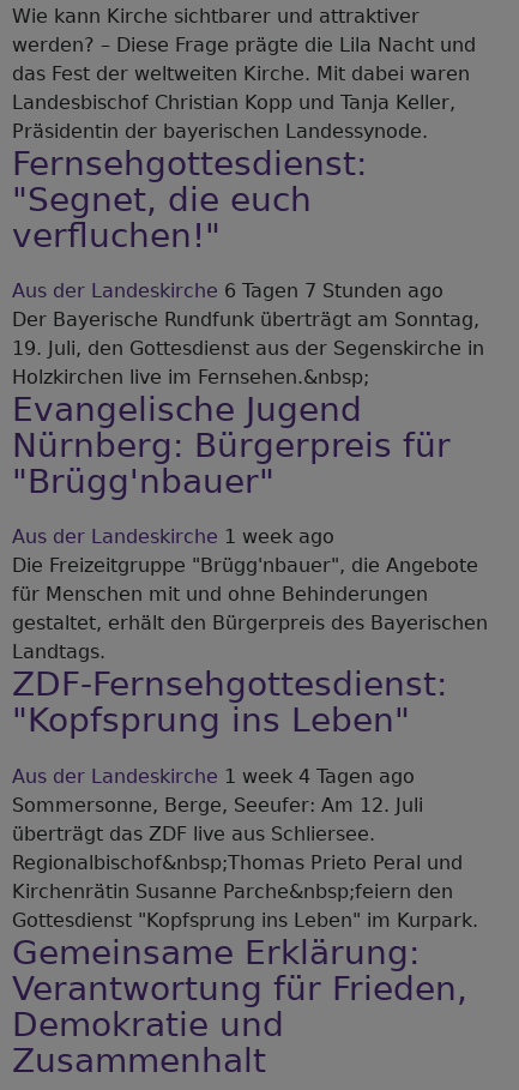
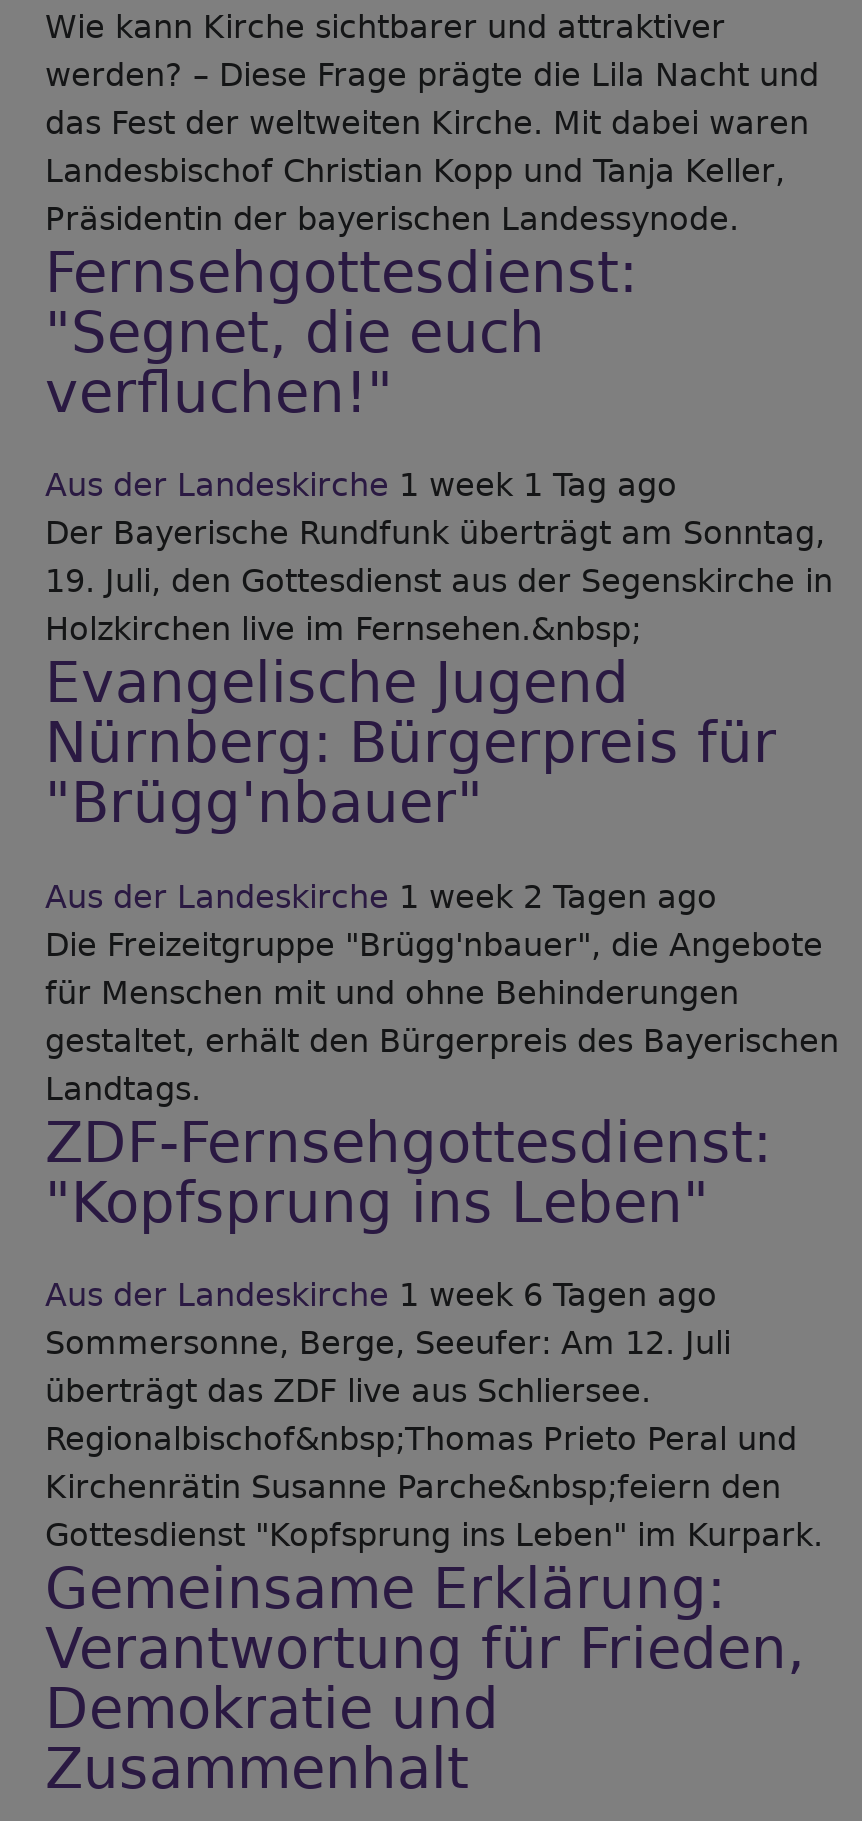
[12,280,443,302] Aus der Landeskirche 6 Tagen 7 Stunden ago -> [45,466,677,504] Aus der Landeskirche 1 week 1 Tag ago
[12,526,334,548] Aus der Landeskirche 1 week ago -> [45,877,717,915] Aus der Landeskirche 1 week 2 Tagen ago
[12,765,415,787] Aus der Landeskirche 1 week 4 Tagen ago -> [45,1275,717,1313] Aus der Landeskirche 1 week 6 Tagen ago

